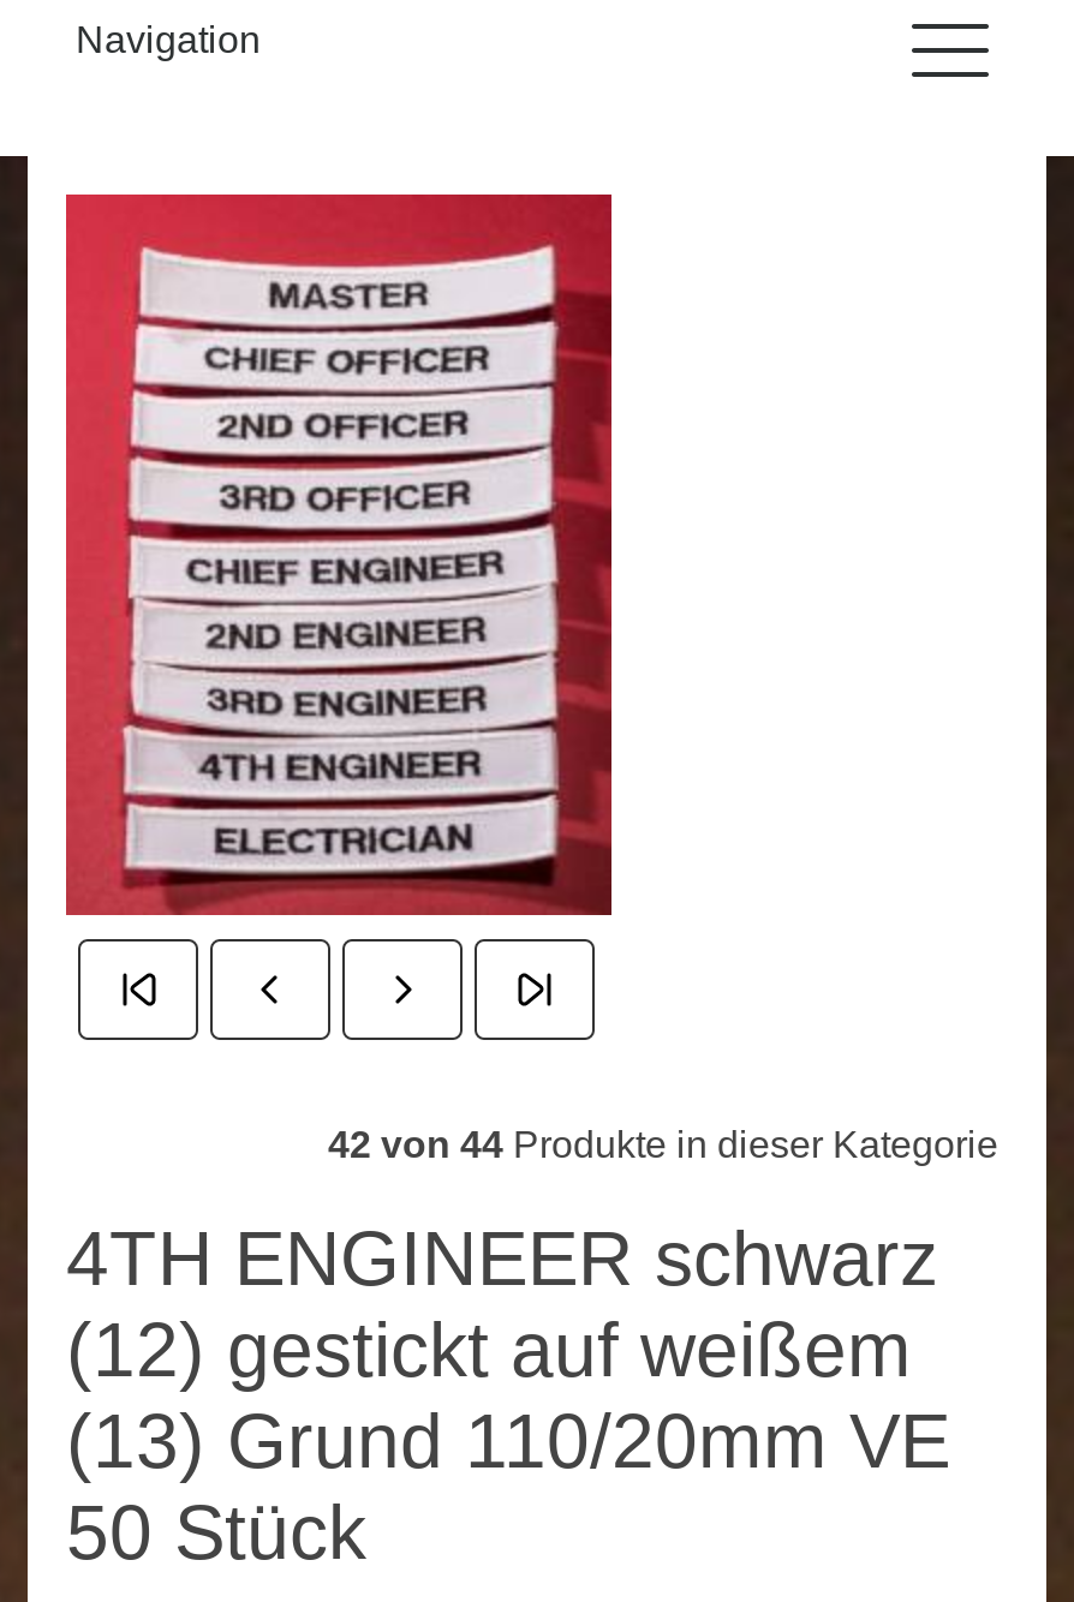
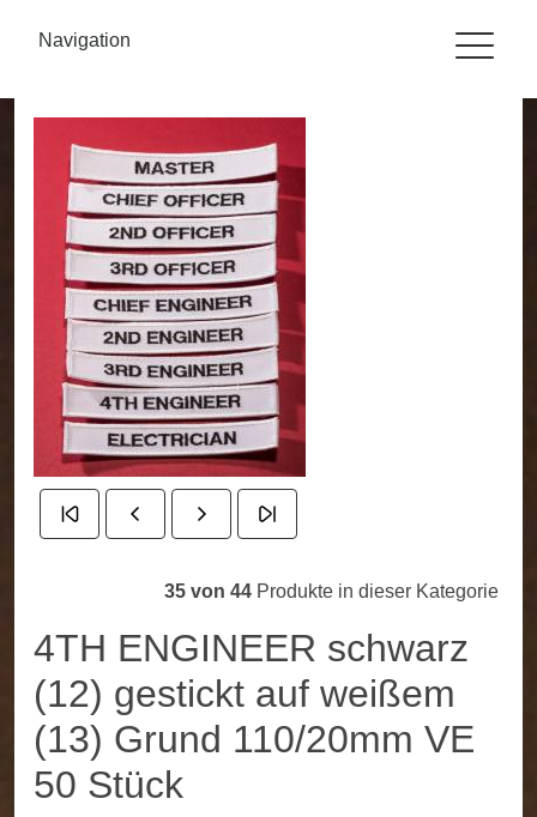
[328,1124,998,1165] 42 von 44 Produkte in dieser Kategorie -> [164,581,499,601] 35 von 44 Produkte in dieser Kategorie

